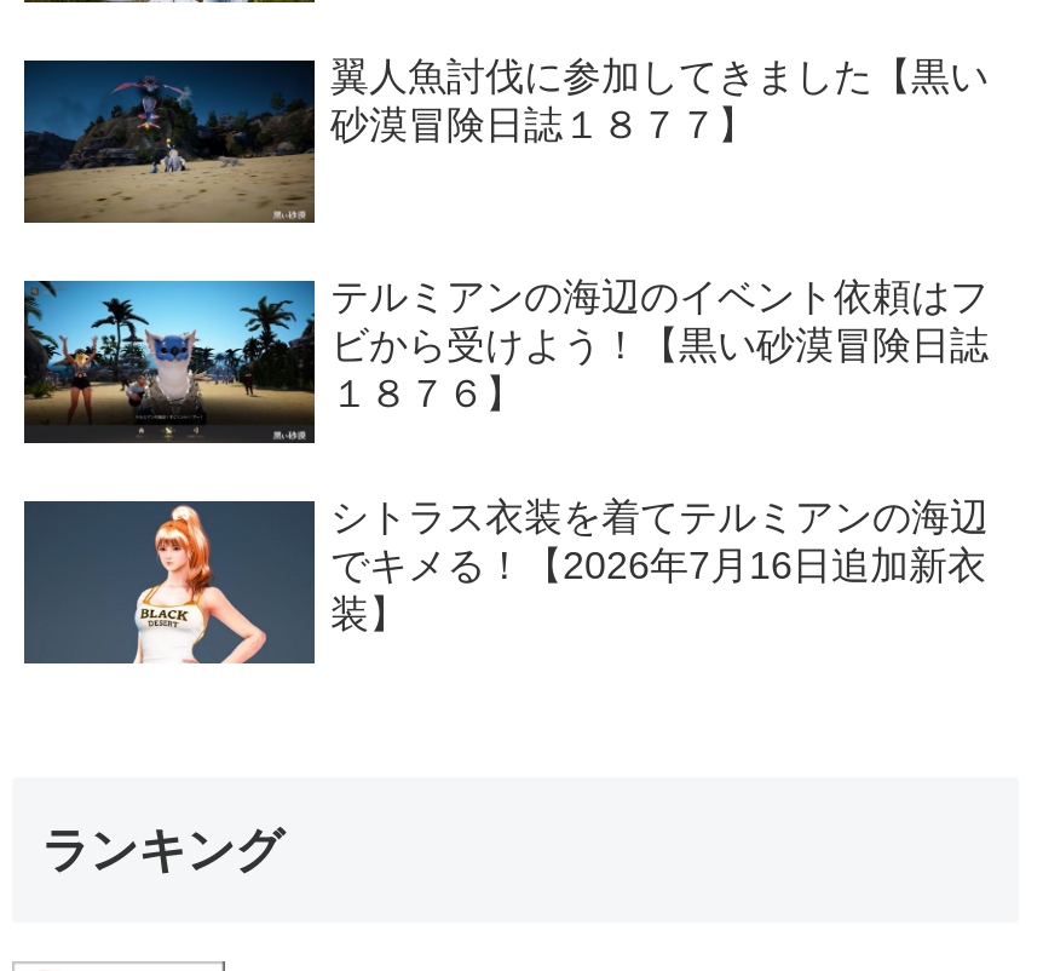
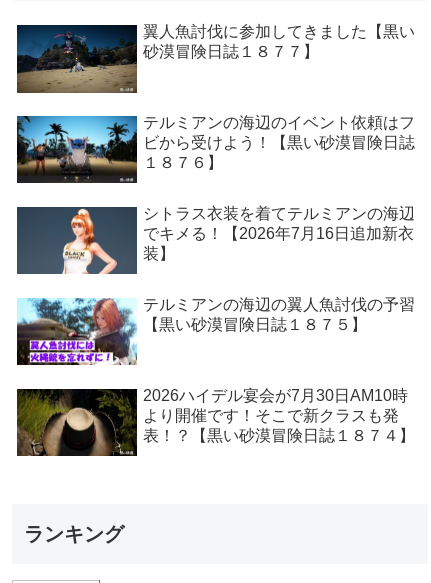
none -> [17,296,415,365] [image] | テルミアンの海辺の翼人魚討伐の予習 | 【黒い砂漠冒険日誌１８７５】
none -> [17,387,415,457] [image] | 2026ハイデル宴会が7月30日AM10時 | より開催です！そこで新クラスも発 | 表！？【黒い砂漠冒険日誌１８７４】

